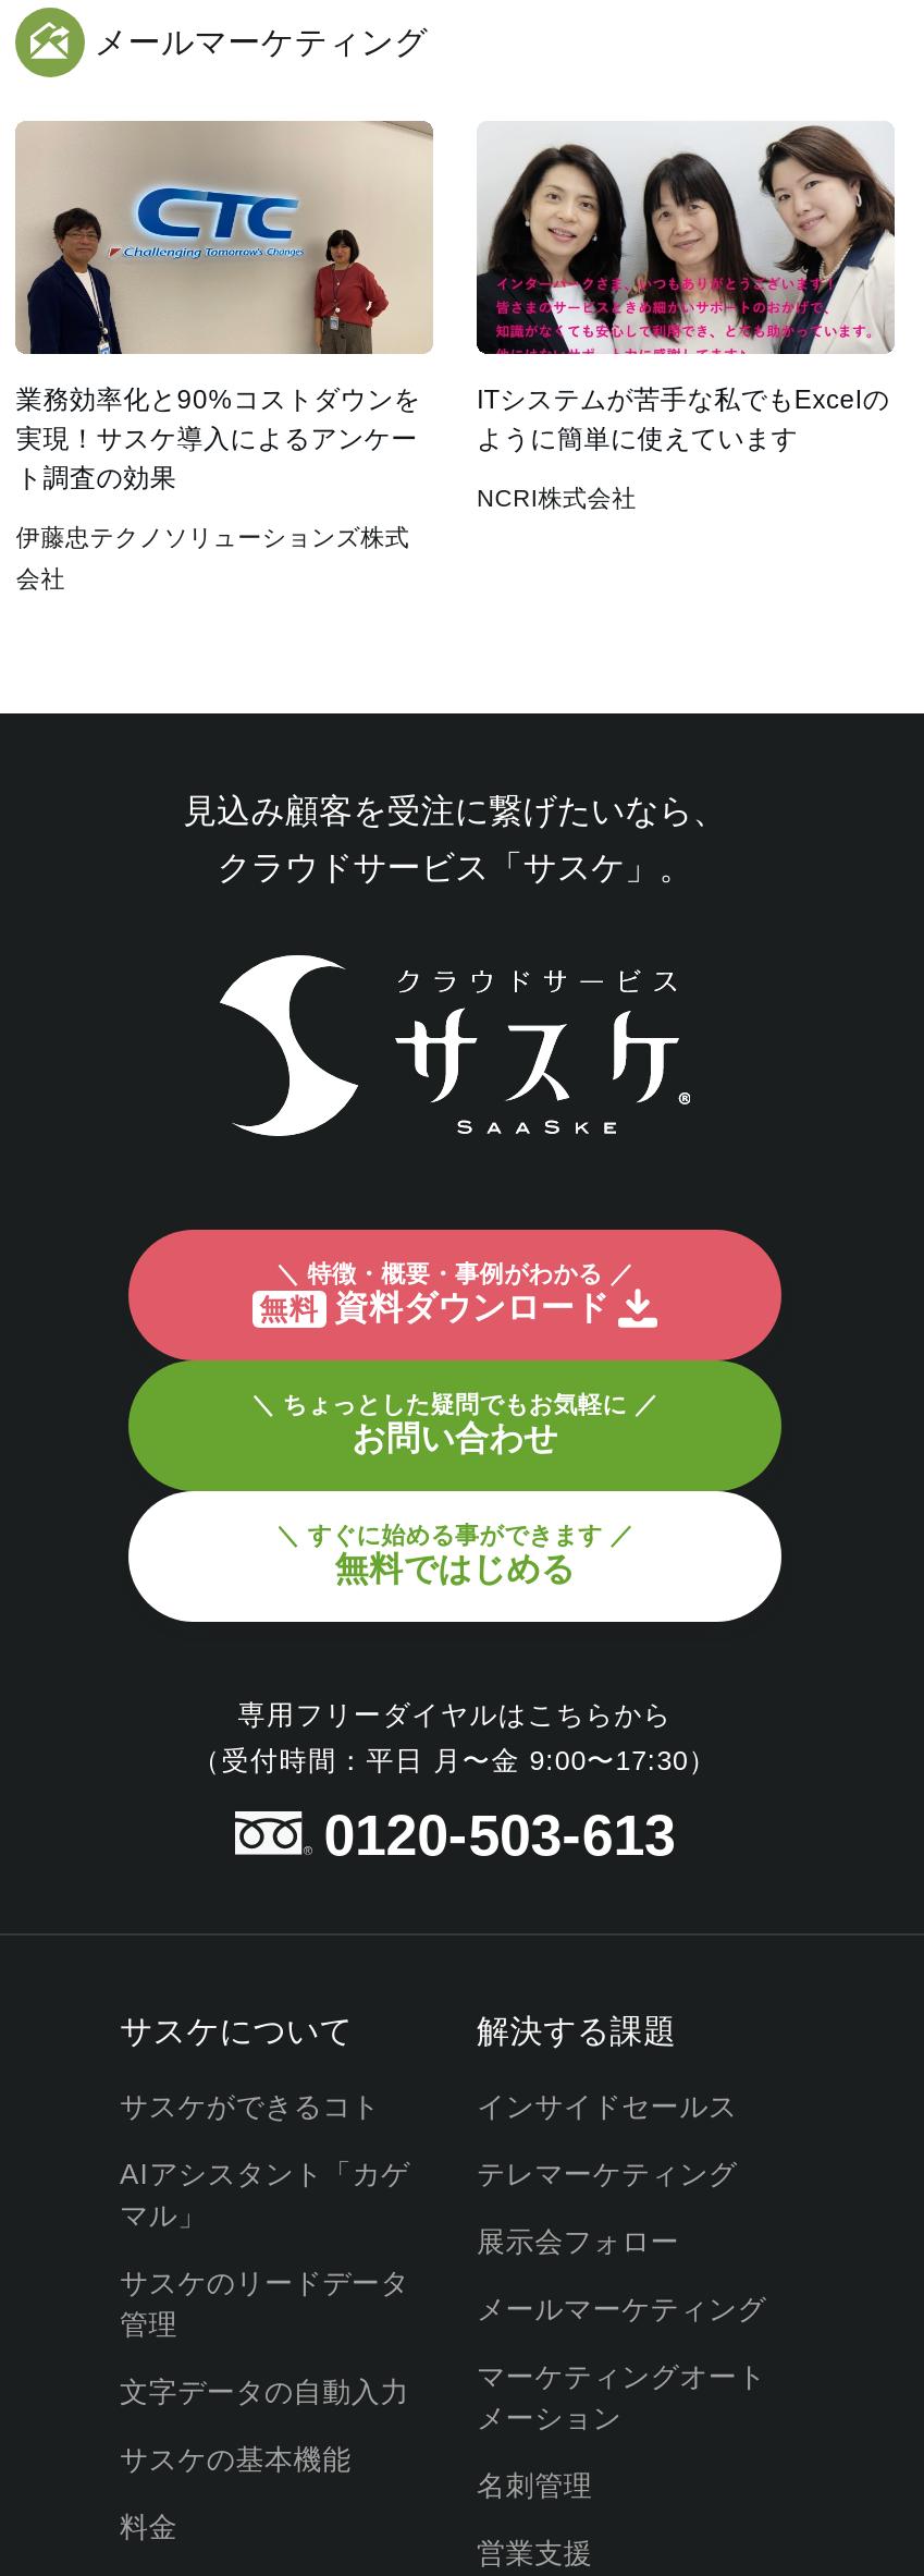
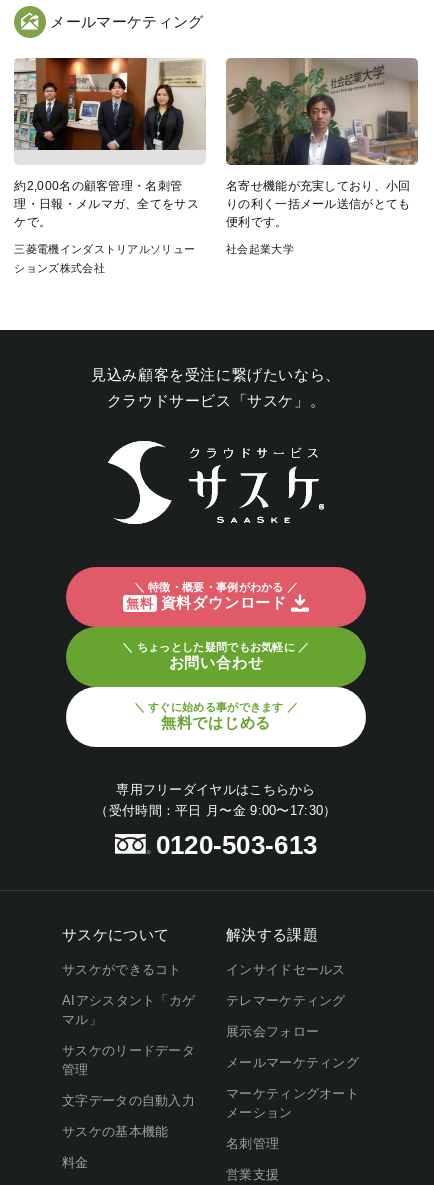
[15,121,433,493] [image] | 業務効率化と90%コストダウンを | 実現！サスケ導入によるアンケー | ト調査の効果 -> [13,57,205,229] [image] | 約2,000名の顧客管理・名刺管 | 理・日報・メルマガ、全てをサス | ケで。
[477,121,897,454] [image] | ITシステムが苦手な私でもExcelの | ように簡単に使えています -> [225,57,419,229] [image] | 名寄せ機能が充実しており、小回 | りの利く一括メール送信がとても | 便利です。
[477,484,636,510] NCRI株式会社 -> [226,243,294,255] 社会起業大学
[16,523,410,550] 伊藤忠テクノソリューションズ株式 -> [14,243,195,255] 三菱電機インダストリアルソリュー
[16,565,65,591] 会社 -> [14,262,105,274] ションズ株式会社

